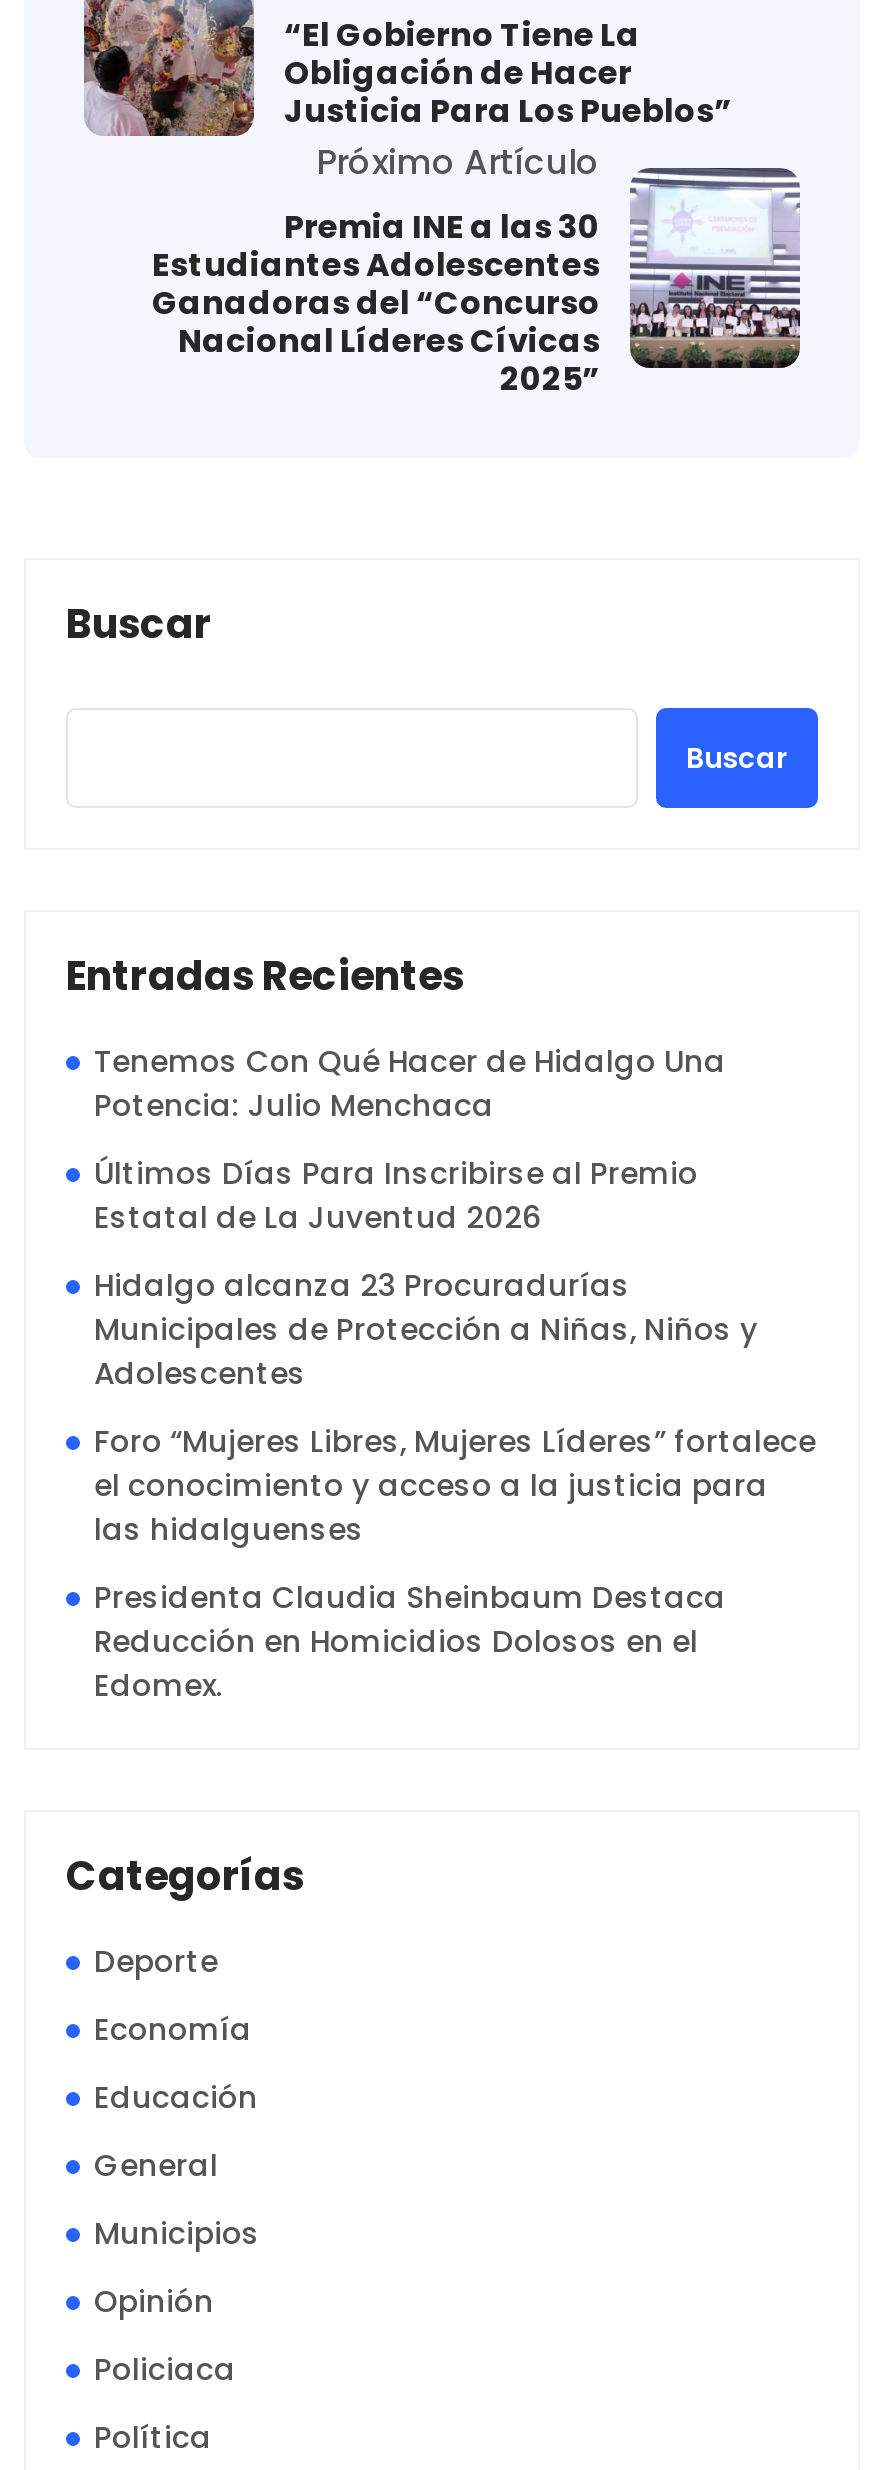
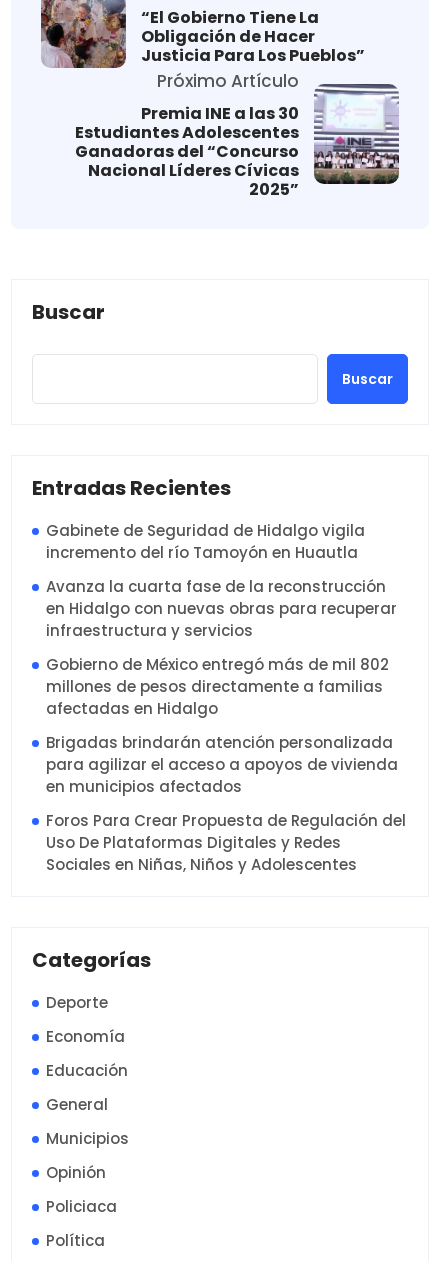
[94,1040,726,1126] Tenemos Con Qué Hacer de Hidalgo Una | Potencia: Julio Menchaca -> [46,520,365,563] Gabinete de Seguridad de Hidalgo vigila | incremento del río Tamoyón en Huautla
[94,1152,698,1238] Últimos Días Para Inscribirse al Premio | Estatal de La Juventud 2026 -> [46,576,397,641] Avanza la cuarta fase de la reconstrucción | en Hidalgo con nuevas obras para recuperar | infraestructura y servicios
[94,1264,758,1394] Hidalgo alcanza 23 Procuradurías | Municipales de Protección a Niñas, Niños y | Adolescentes -> [46,654,389,719] Gobierno de México entregó más de mil 802 | millones de pesos directamente a familias | afectadas en Hidalgo
[94,1420,816,1550] Foro “Mujeres Libres, Mujeres Líderes” fortalece | el conocimiento y acceso a la justicia para | las hidalguenses -> [46,732,398,797] Brigadas brindarán atención personalizada | para agilizar el acceso a apoyos de vivienda | en municipios afectados
[94,1576,726,1706] Presidenta Claudia Sheinbaum Destaca | Reducción en Homicidios Dolosos en el | Edomex. -> [46,810,406,875] Foros Para Crear Propuesta de Regulación del | Uso De Plataformas Digitales y Redes | Sociales en Niñas, Niños y Adolescentes

